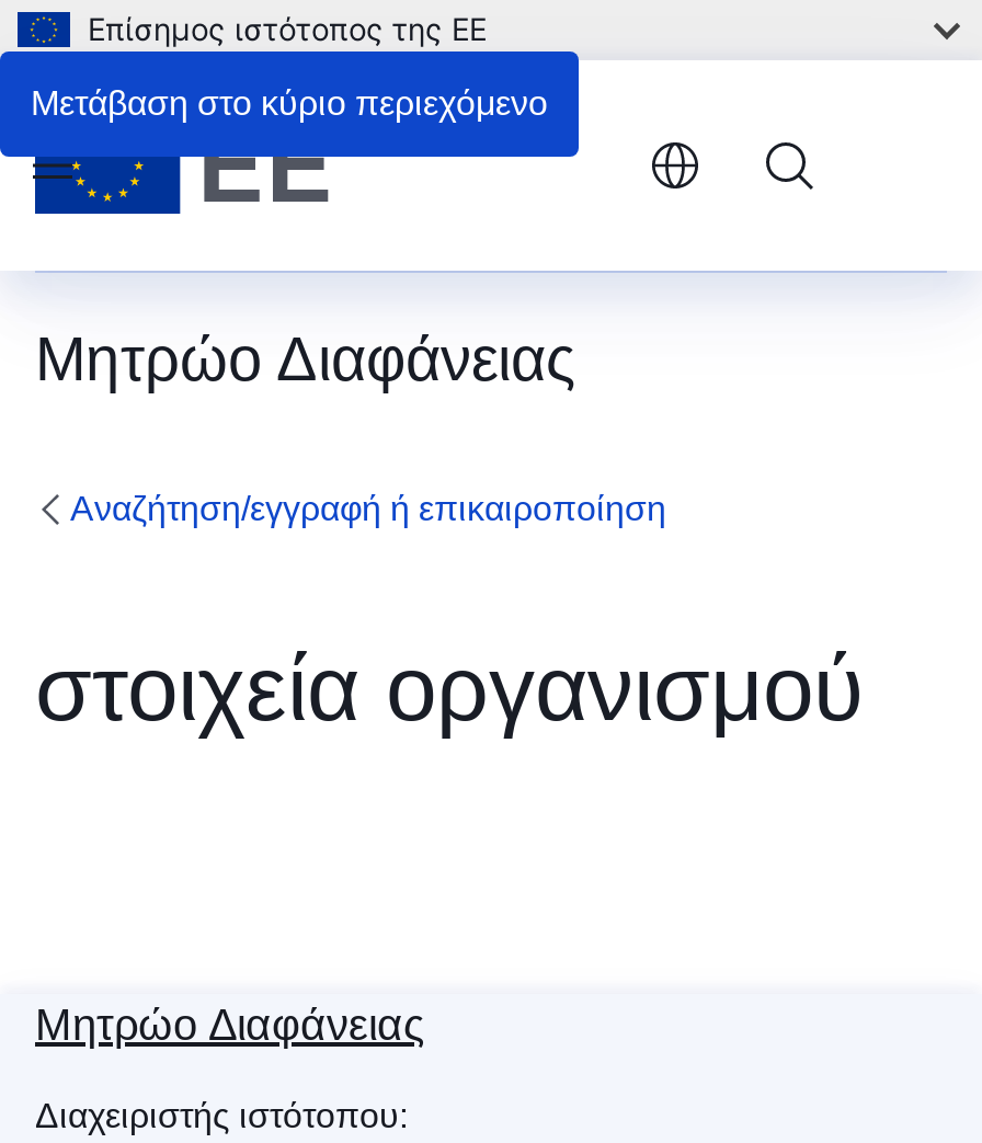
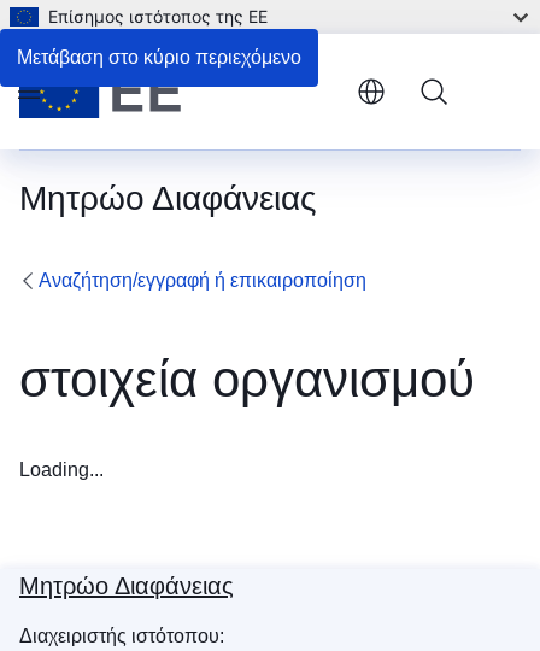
none -> [19,459,104,480] Loading...

